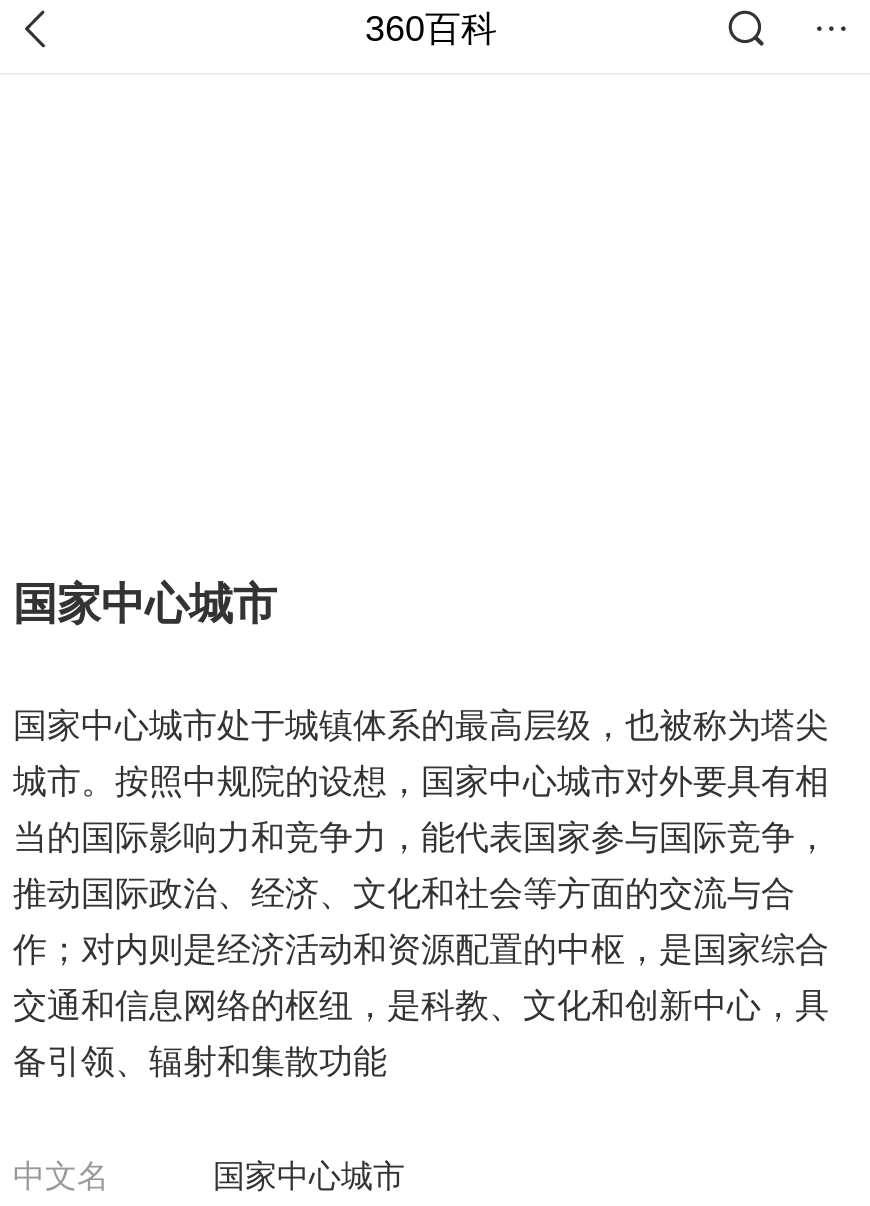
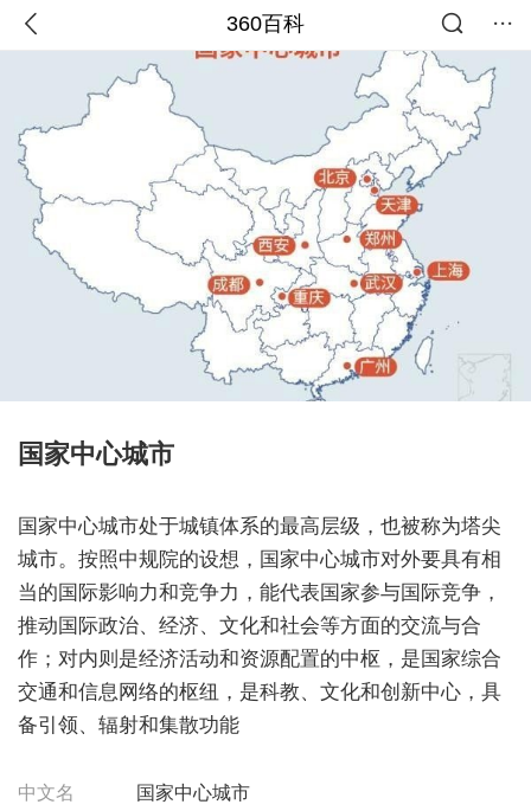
none -> [4,50,527,403] [image]

